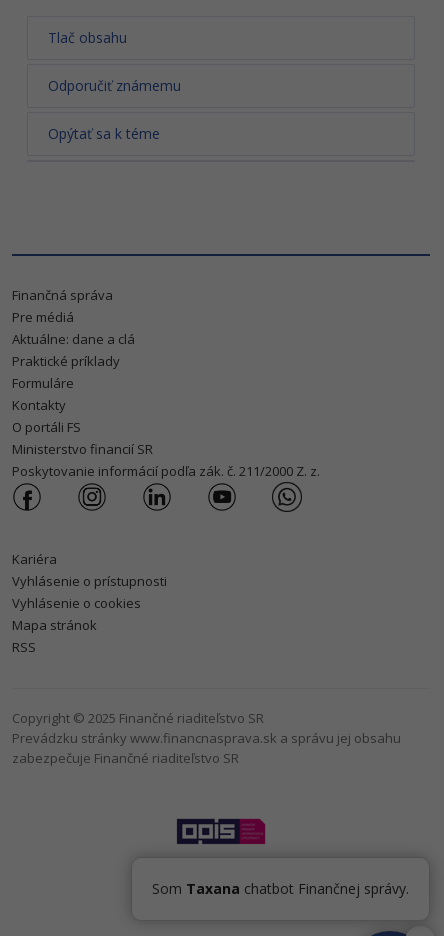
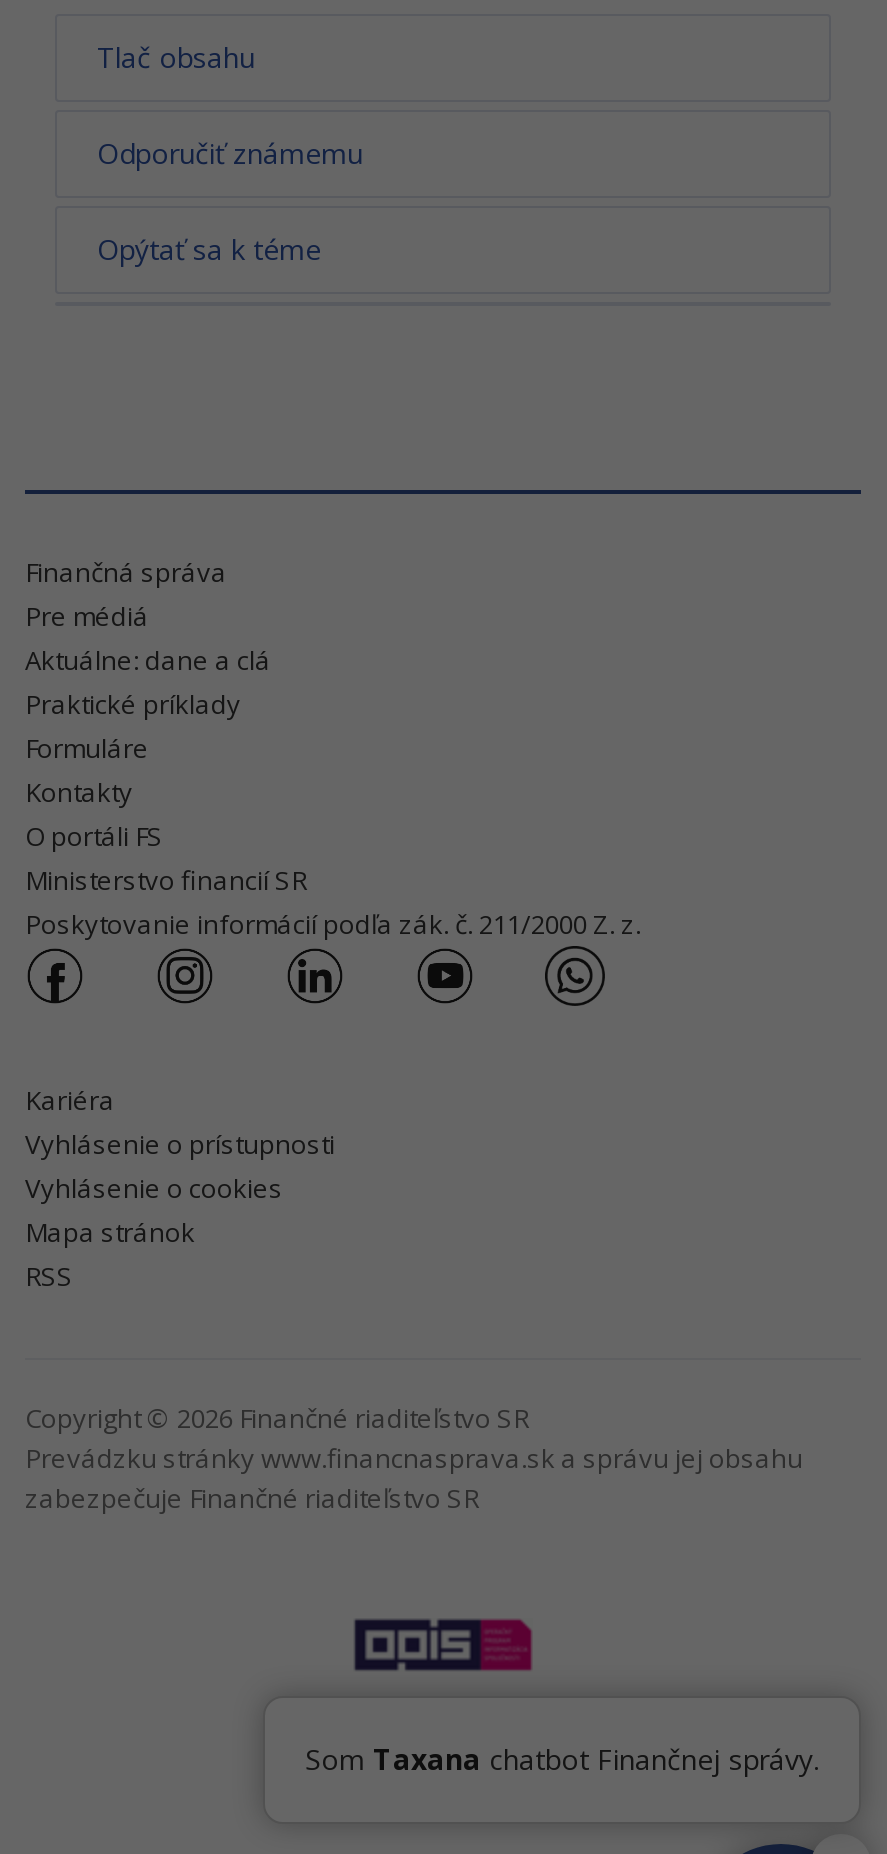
[12,709,264,727] Copyright © 2025 Finančné riaditeľstvo SR -> [25,1400,529,1436] Copyright © 2026 Finančné riaditeľstvo SR

